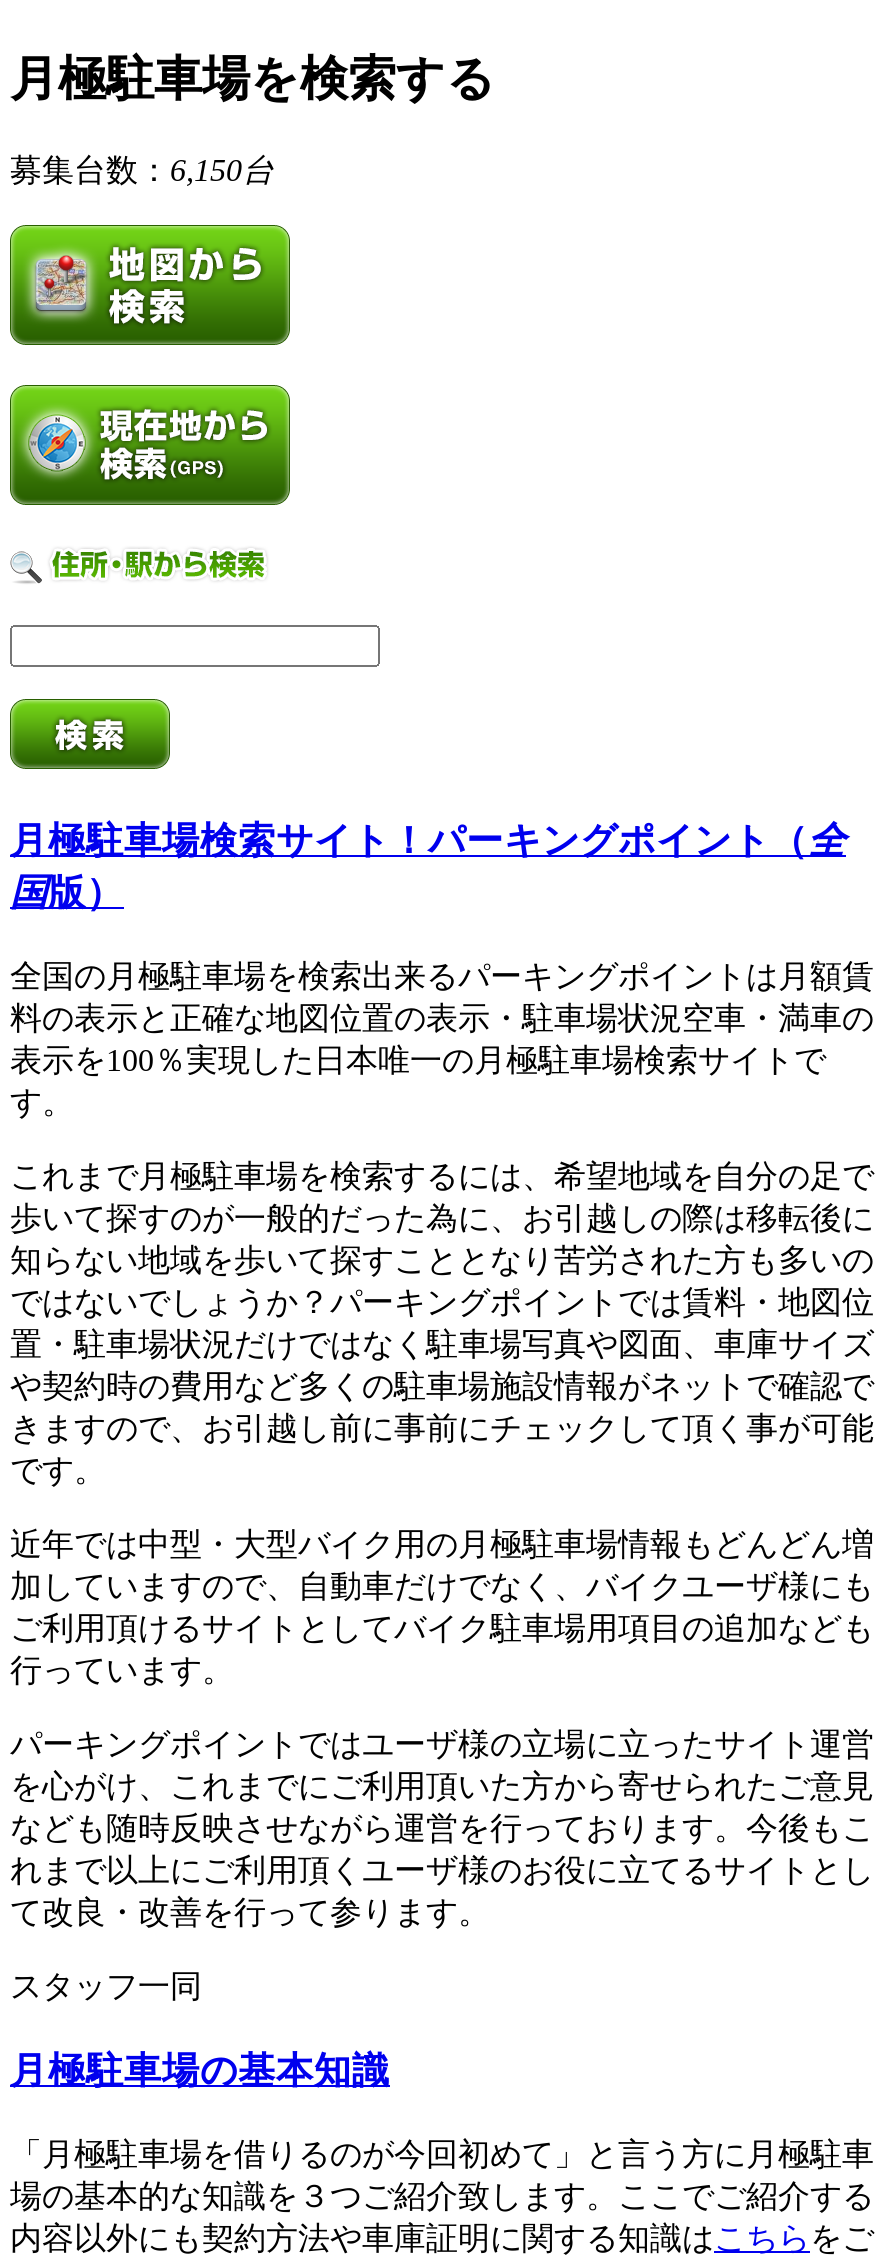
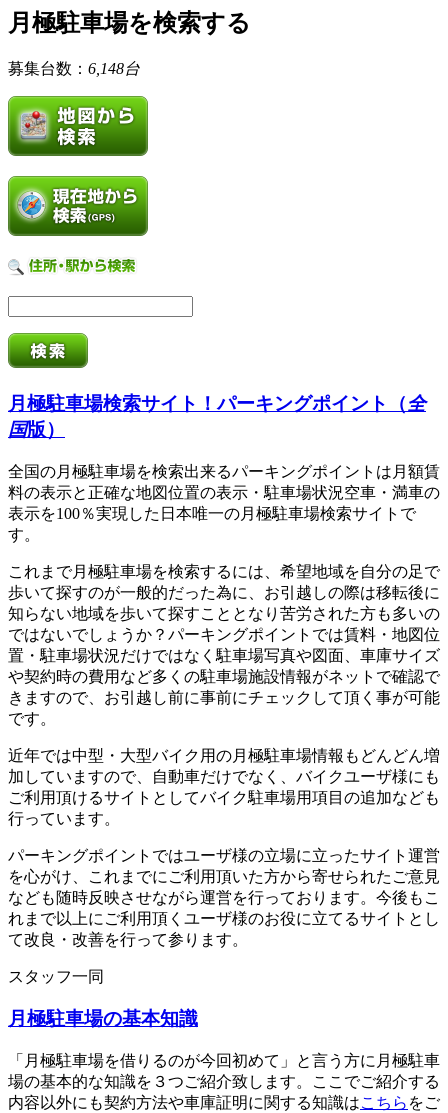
[10,153,274,187] 募集台数：6,150台 -> [8,60,140,77] 募集台数：6,148台

